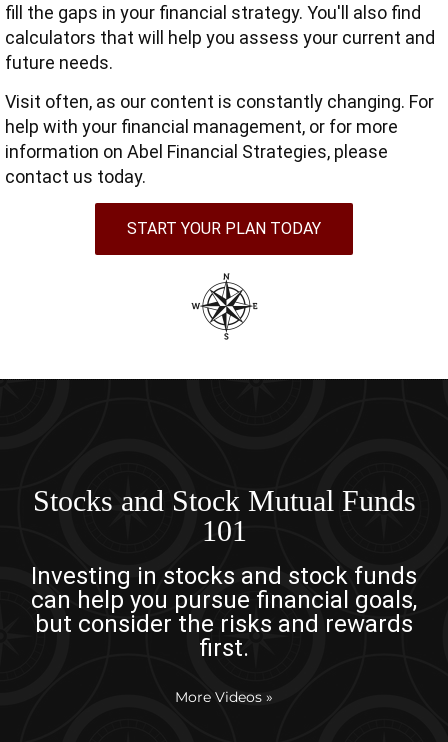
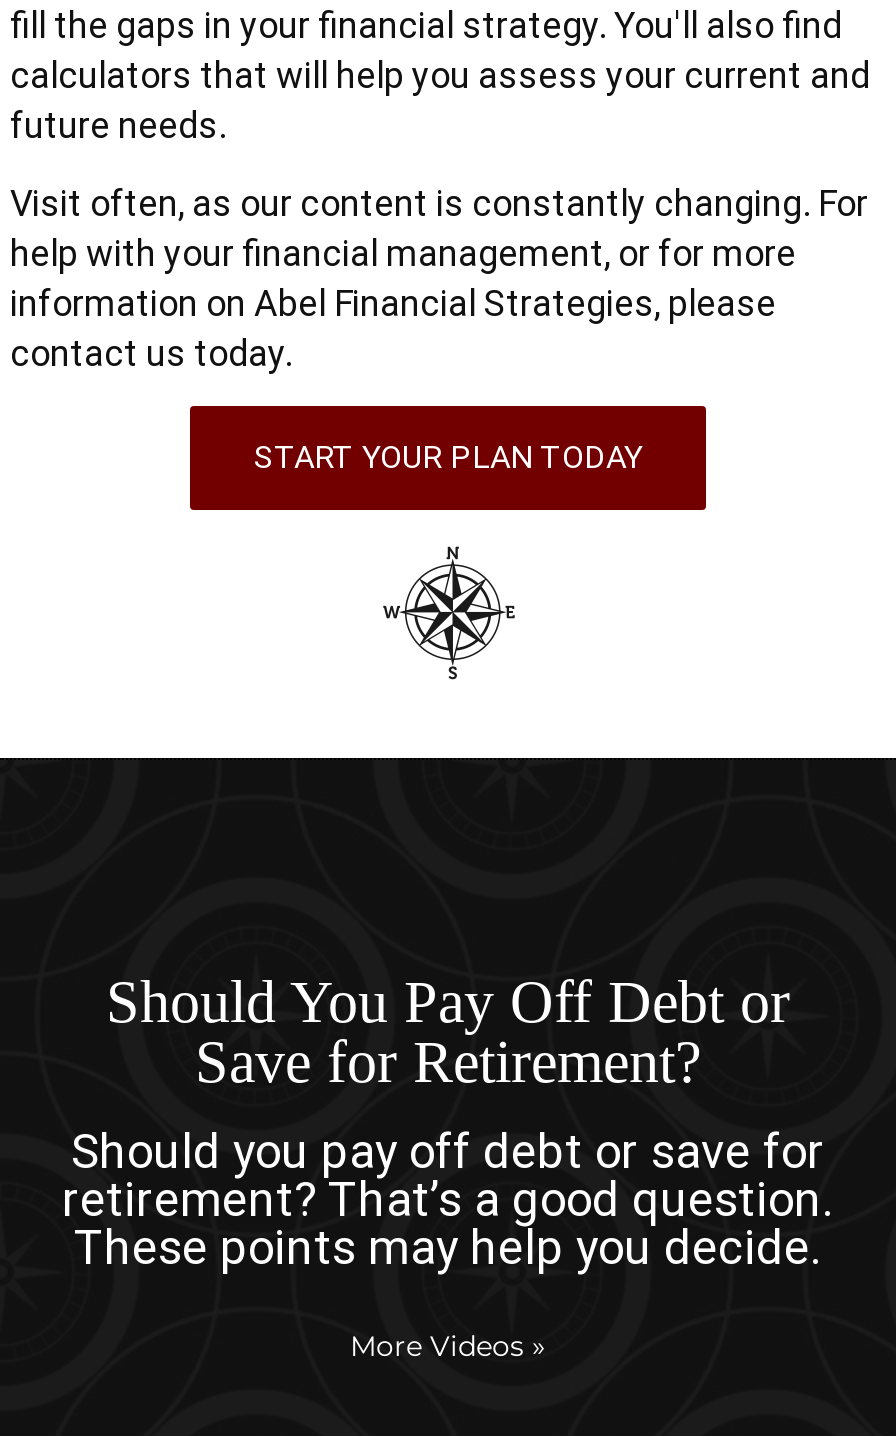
[32,484,415,547] Stocks and Stock Mutual Funds | 101 -> [106,967,790,1093] Should You Pay Off Debt or | Save for Retirement?
[31,562,417,662] Investing in stocks and stock funds | can help you pursue financial goals, | but consider the risks and rewards | first. -> [62,1123,834,1275] Should you pay off debt or save for | retirement? That’s a good question. | These points may help you decide.

